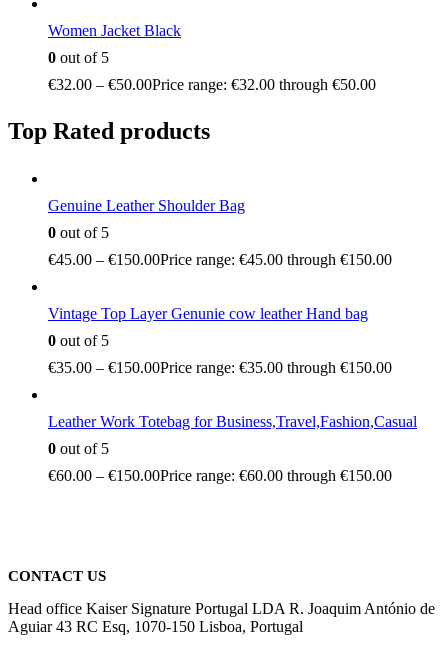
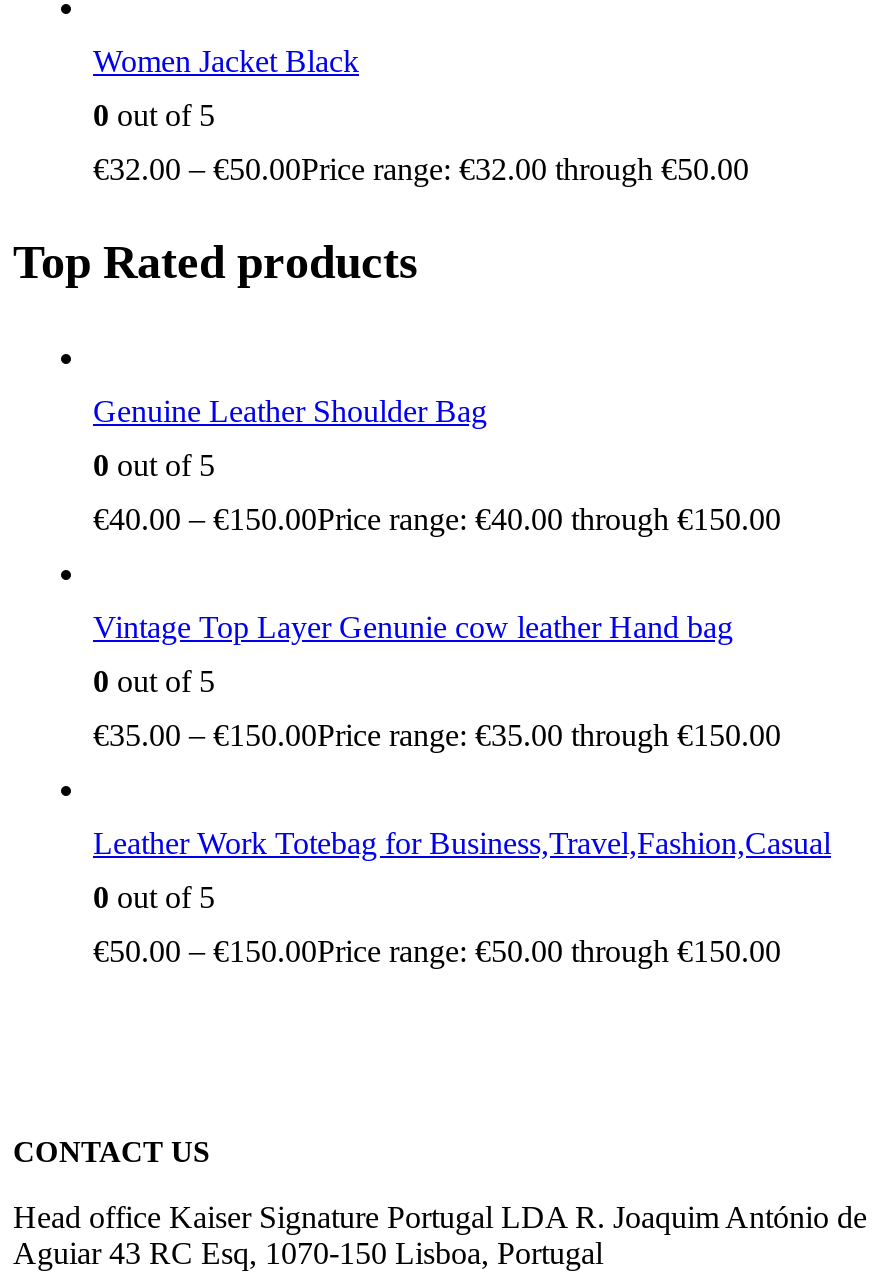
[48,251,392,268] €45.00 – €150.00Price range: €45.00 through €150.00 -> [93,502,781,536] €40.00 – €150.00Price range: €40.00 through €150.00
[48,467,392,484] €60.00 – €150.00Price range: €60.00 through €150.00 -> [93,934,781,968] €50.00 – €150.00Price range: €50.00 through €150.00

